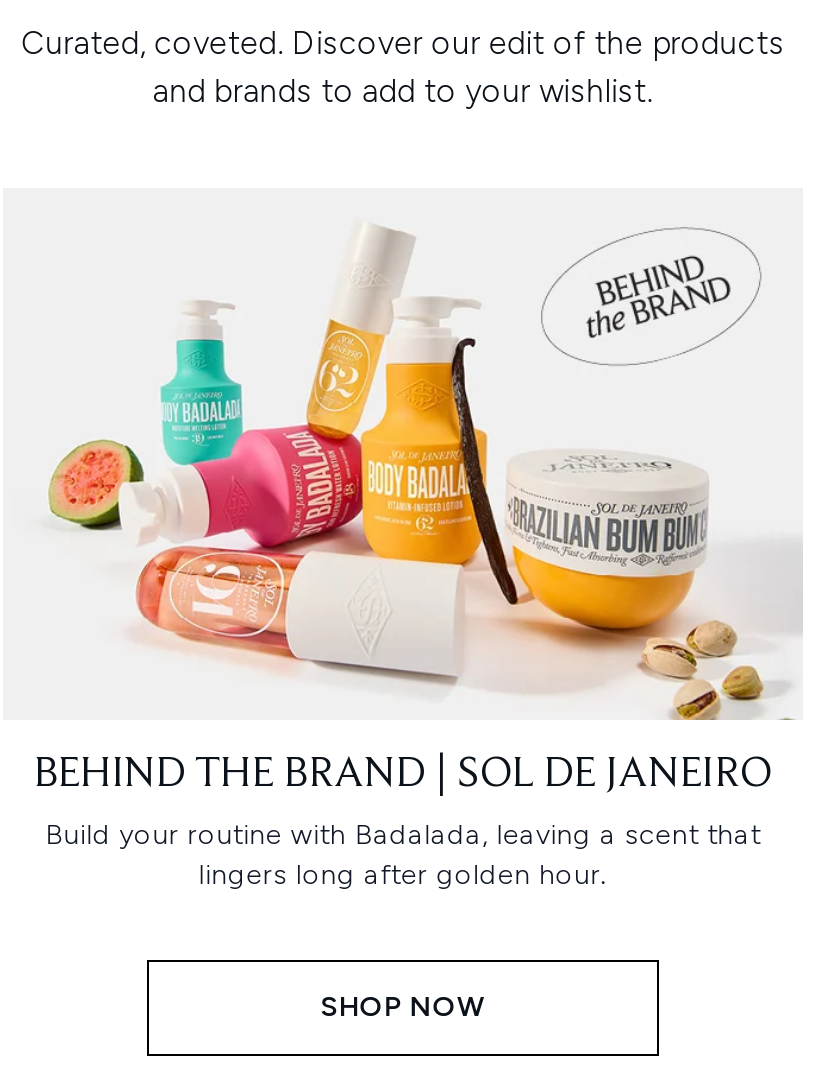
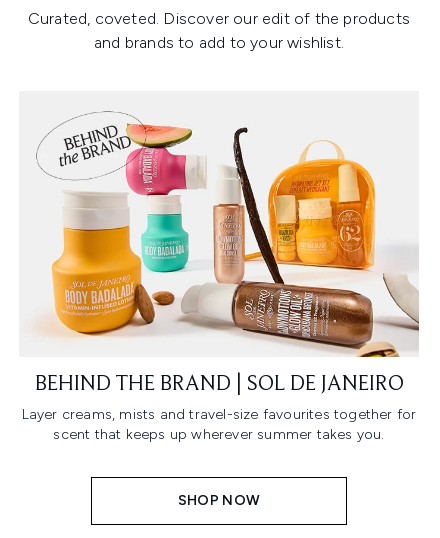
[47,226,803,722] [image] -> [36,111,420,358] [image]
[45,818,761,892] Build your routine with Badalada, leaving a scent that | lingers long after golden hour. -> [22,406,416,443] Layer creams, mists and travel-size favourites together for | scent that keeps up wherever summer takes you.

